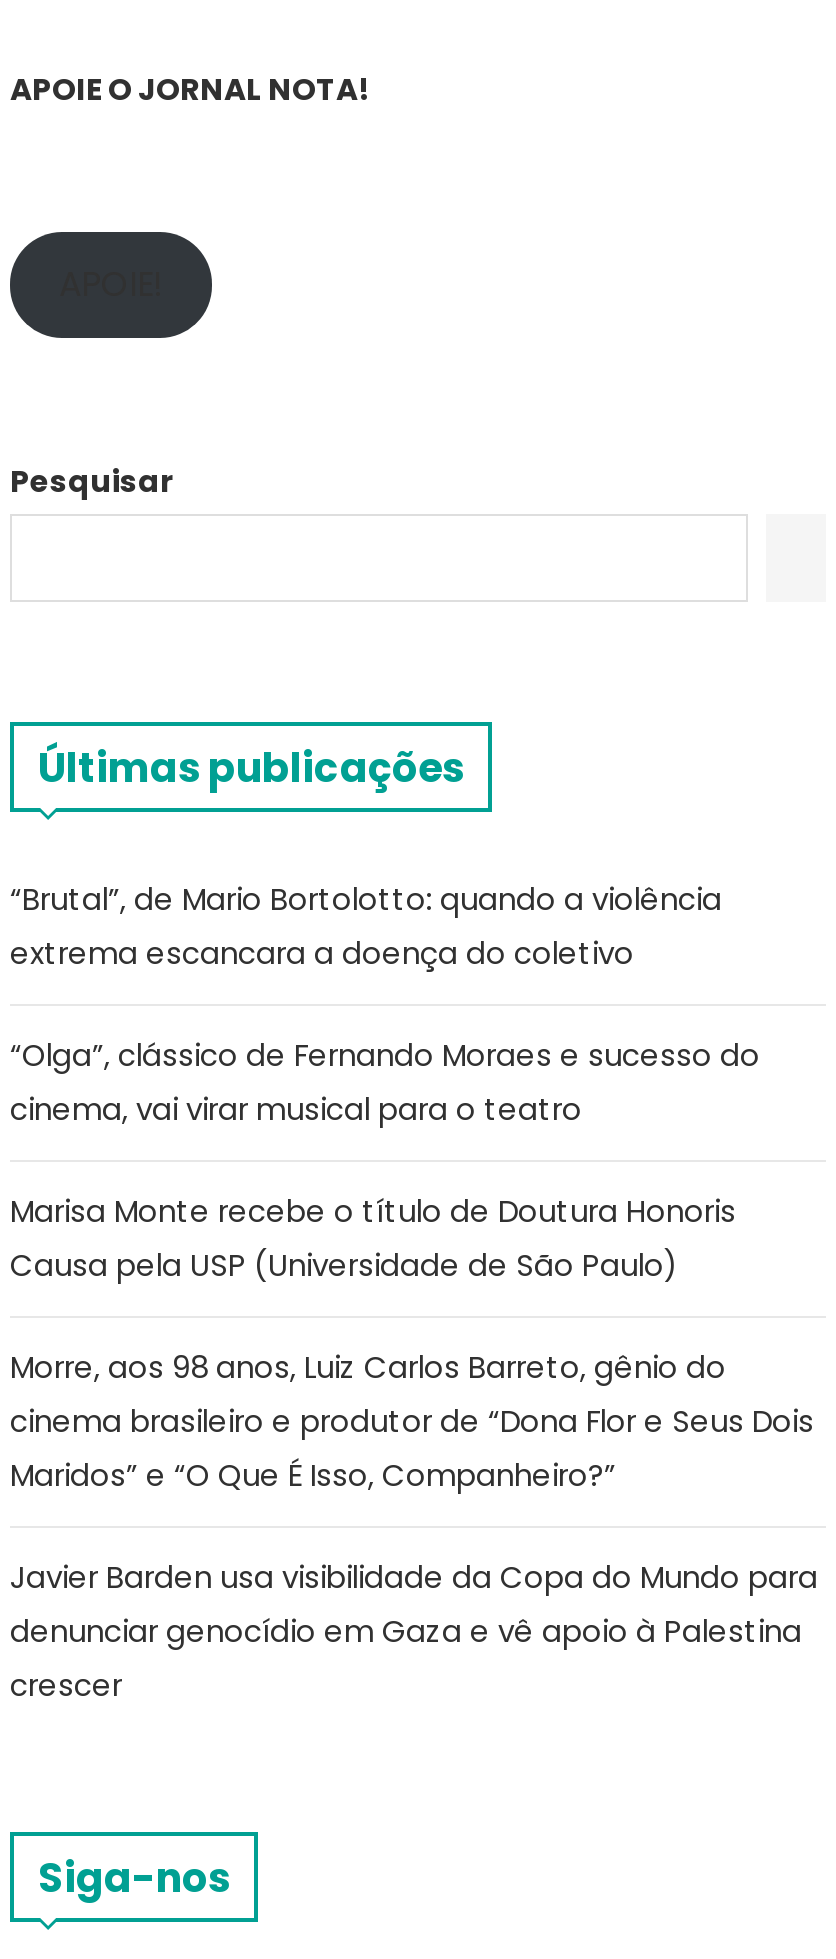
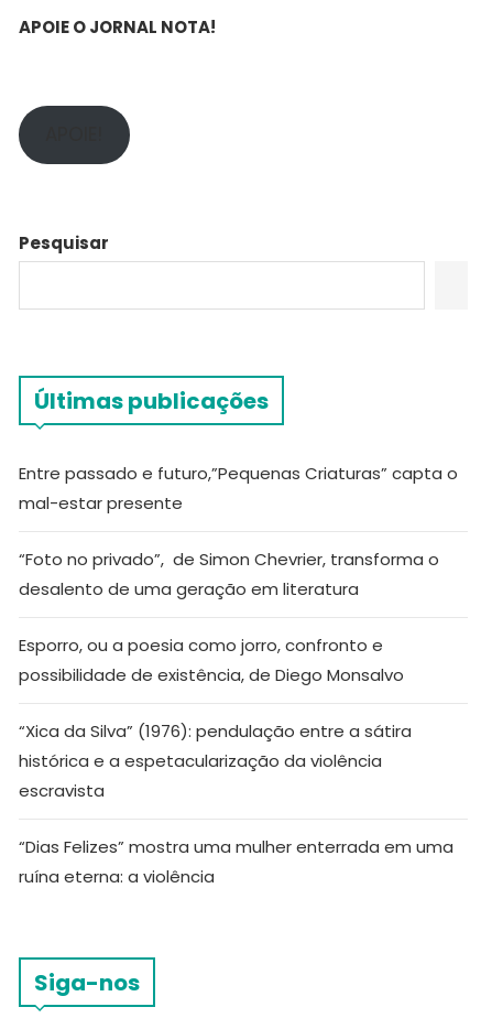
[10,877,722,973] “Brutal”, de Mario Bortolotto: quando a violência | extrema escancara a doença do coletivo -> [19,461,458,514] Entre passado e futuro,”Pequenas Criaturas” capta o | mal-estar presente
[10,1033,760,1129] “Olga”, clássico de Fernando Moraes e sucesso do | cinema, vai virar musical para o teatro -> [19,547,439,600] “Foto no privado”, de Simon Chevrier, transforma o | desalento de uma geração em literatura
[10,1189,736,1285] Marisa Monte recebe o título de Doutura Honoris | Causa pela USP (Universidade de São Paulo) -> [19,633,404,686] Esporro, ou a poesia como jorro, confronto e | possibilidade de existência, de Diego Monsalvo
[10,1345,814,1495] Morre, aos 98 anos, Luiz Carlos Barreto, gênio do | cinema brasileiro e produtor de “Dona Flor e Seus Dois | Maridos” e “O Que É Isso, Companheiro?” -> [19,719,412,802] “Xica da Silva” (1976): pendulação entre a sátira | histórica e a espetacularização da violência | escravista
[10,1555,818,1705] Javier Barden usa visibilidade da Copa do Mundo para | denunciar genocídio em Gaza e vê apoio à Palestina | crescer -> [19,835,453,887] “Dias Felizes” mostra uma mulher enterrada em uma | ruína eterna: a violência

